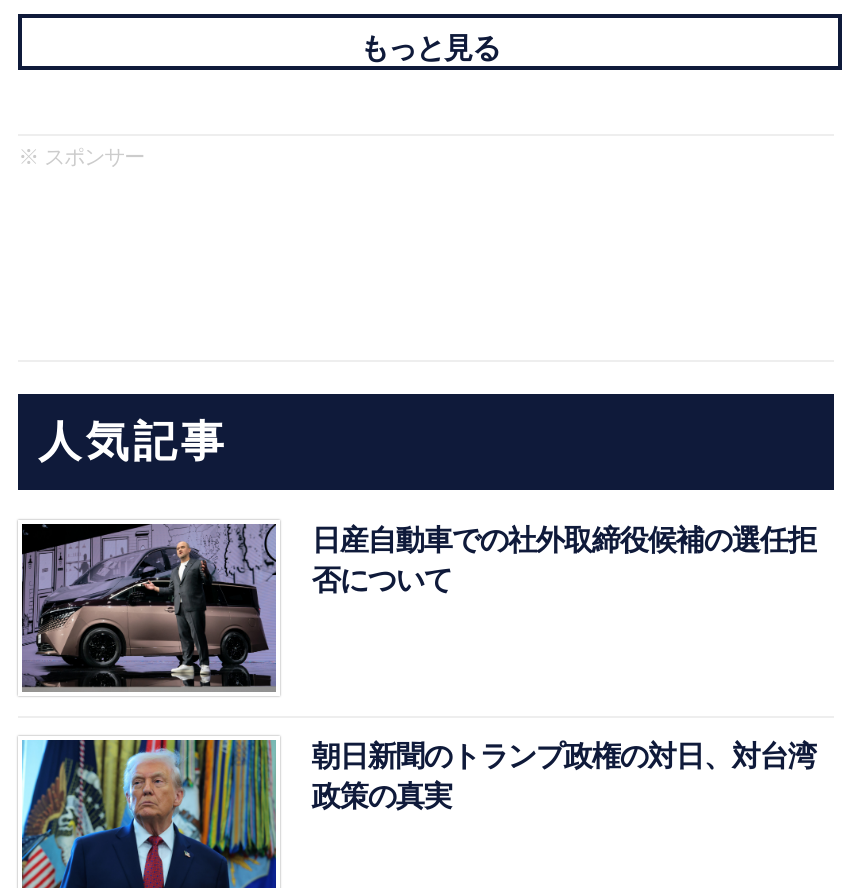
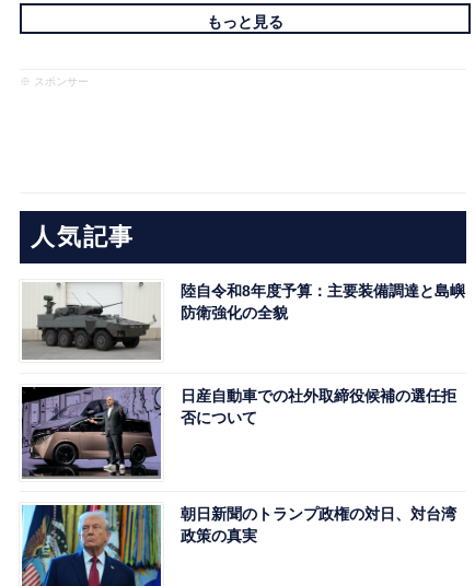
none -> [22,282,465,367] [image] | 陸自令和8年度予算：主要装備調達と島嶼 | 防衛強化の全貌

